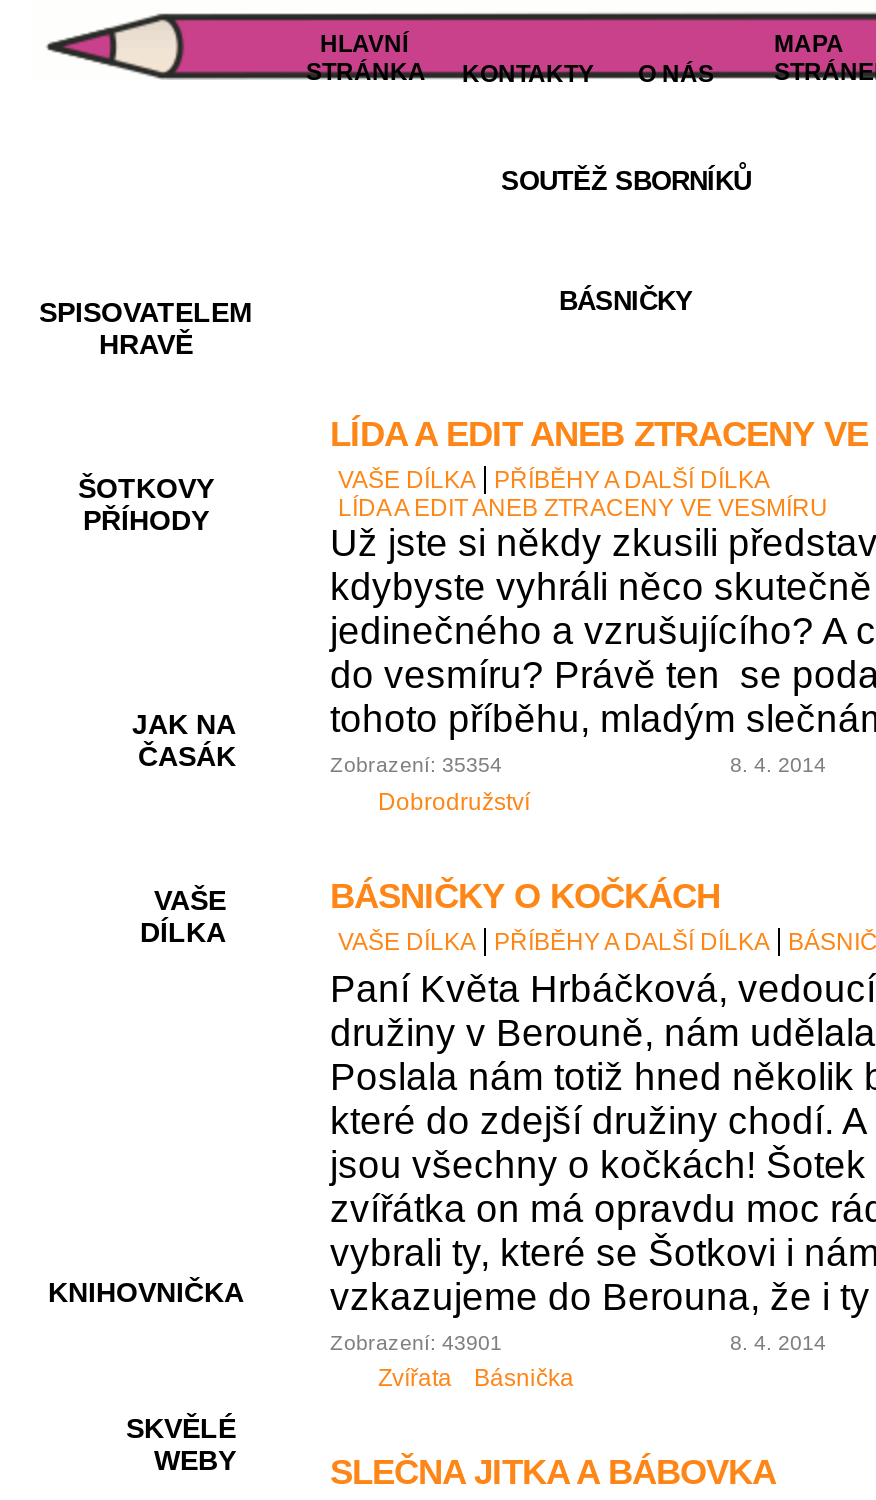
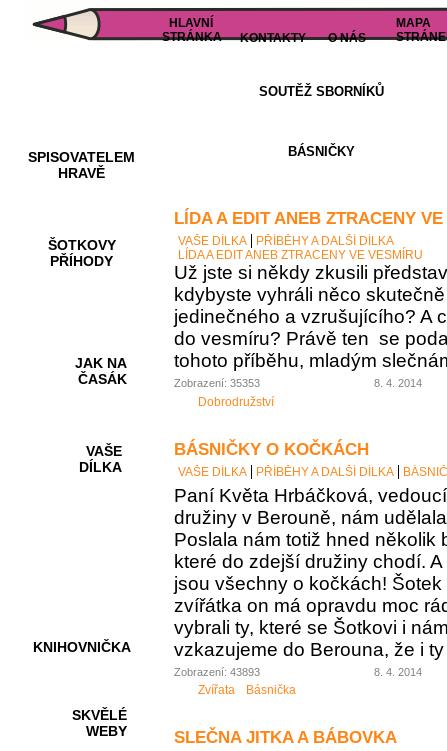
[330,752,502,776] Zobrazení: 35354 -> [174,377,260,389] Zobrazení: 35353
[330,1329,502,1353] Zobrazení: 43901 -> [174,666,260,678] Zobrazení: 43893

